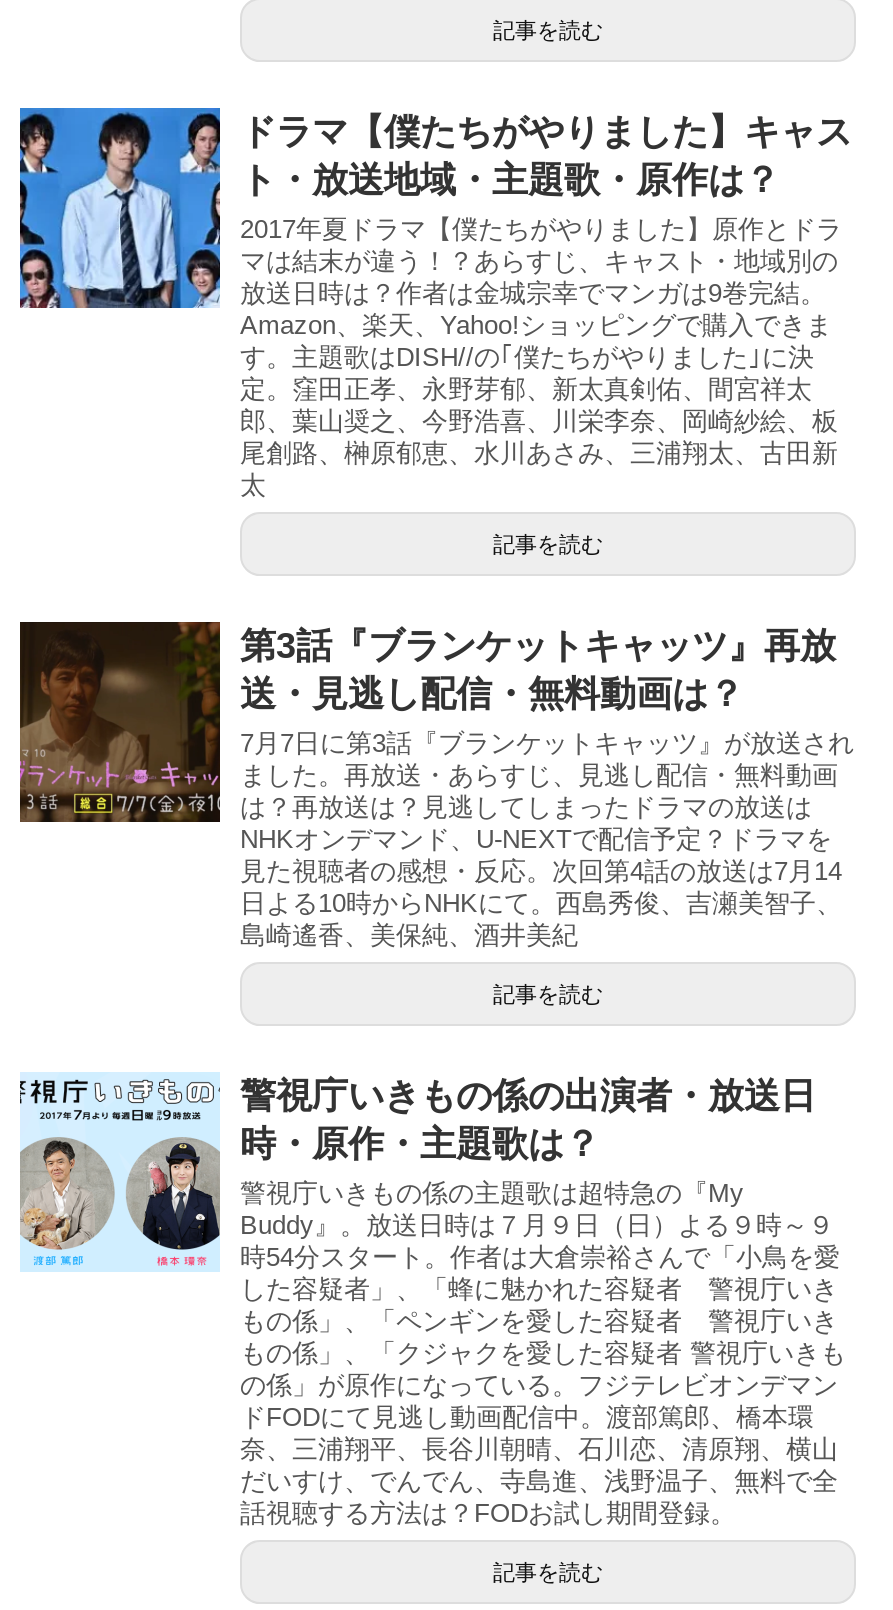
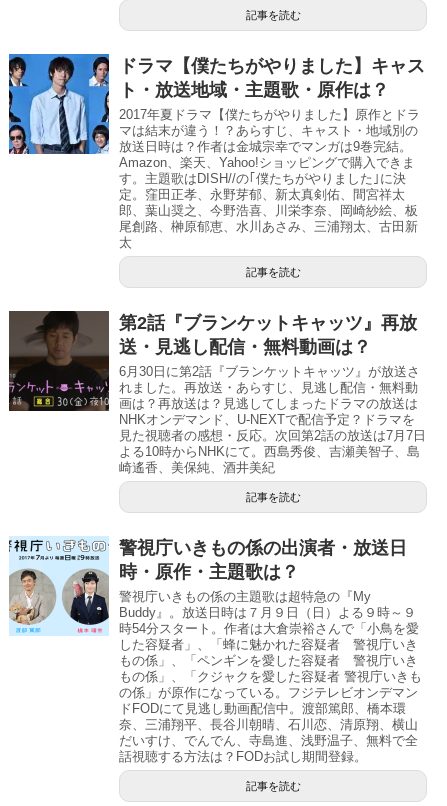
[18,622,836,824] [image] | 第3話『ブランケットキャッツ』再放 -> [9,311,417,412] [image] | 第2話『ブランケットキャッツ』再放
[240,727,854,821] 7月7日に第3話『ブランケットキャッツ』が放送され | ました。再放送・あらすじ、見逃し配信・無料動画 | は？再放送は？見逃してしまったドラマの放送は -> [119,363,420,410] 6月30日に第2話『ブランケットキャッツ』が放送さ | れました。再放送・あらすじ、見逃し配信・無料動 | 画は？再放送は？見逃してしまったドラマの放送は
[240,855,842,949] 見た視聴者の感想・反応。次回第4話の放送は7月14 | 日よる10時からNHKにて。西島秀俊、吉瀬美智子、 | 島崎遙香、美保純、酒井美紀 -> [119,427,426,474] 見た視聴者の感想・反応。次回第2話の放送は7月7日 | よる10時からNHKにて。西島秀俊、吉瀬美智子、島 | 崎遙香、美保純、酒井美紀

